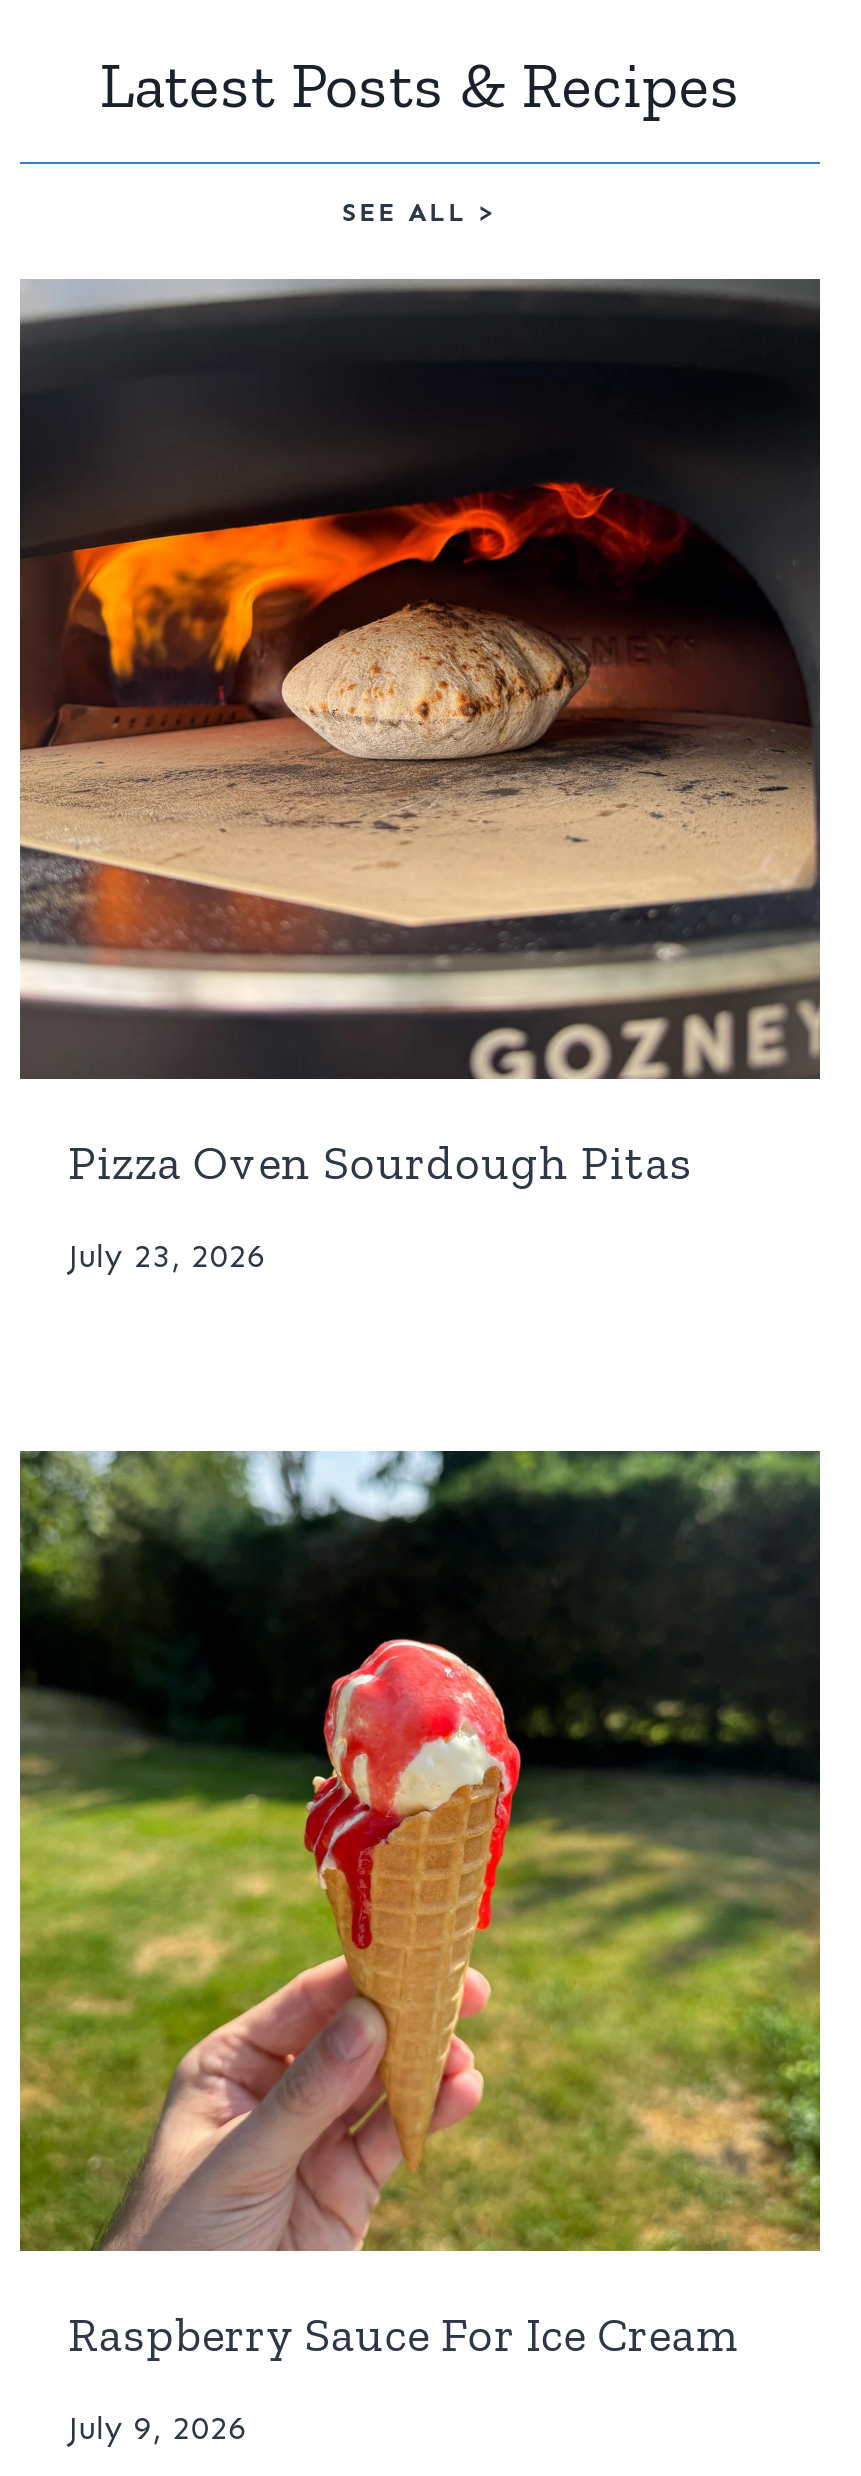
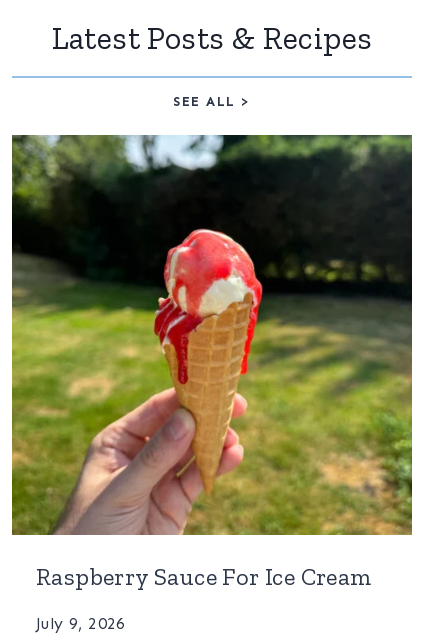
[18,279,822,1276] [image] | Pizza Oven Sourdough Pitas | July 23, 2026 -> none

